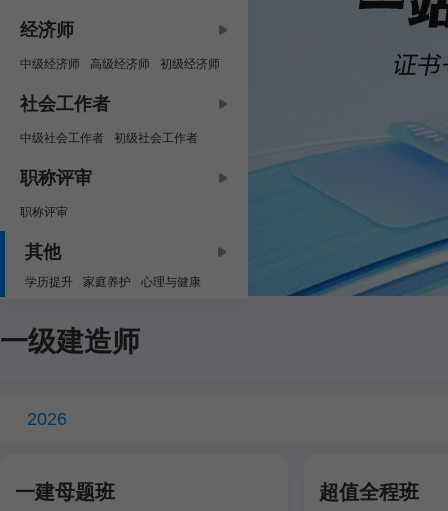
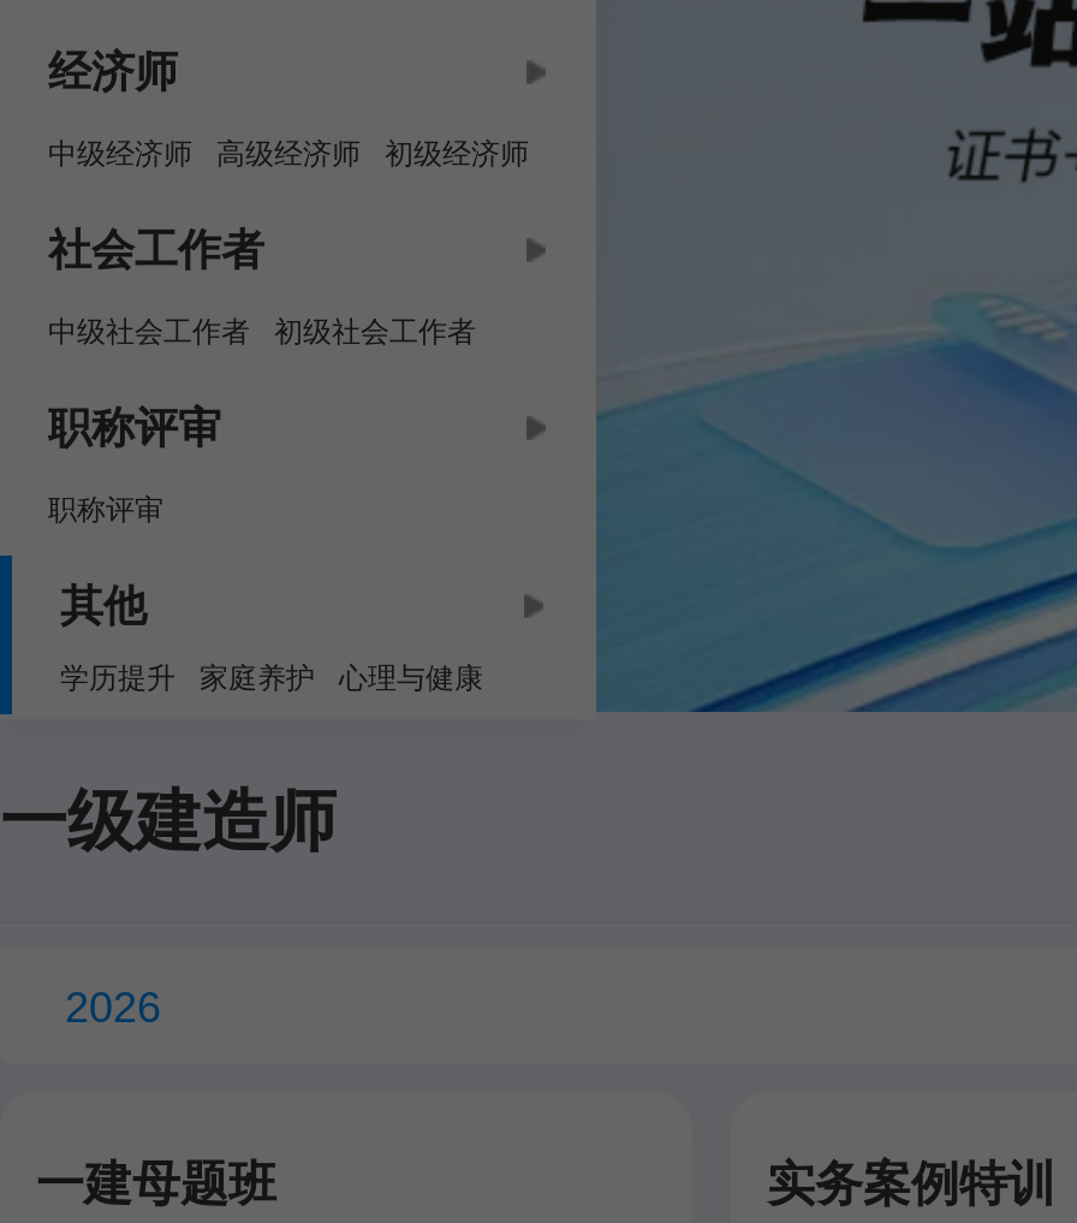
[319,481,419,503] 超值全程班 -> [767,1157,1055,1210] 实务案例特训

